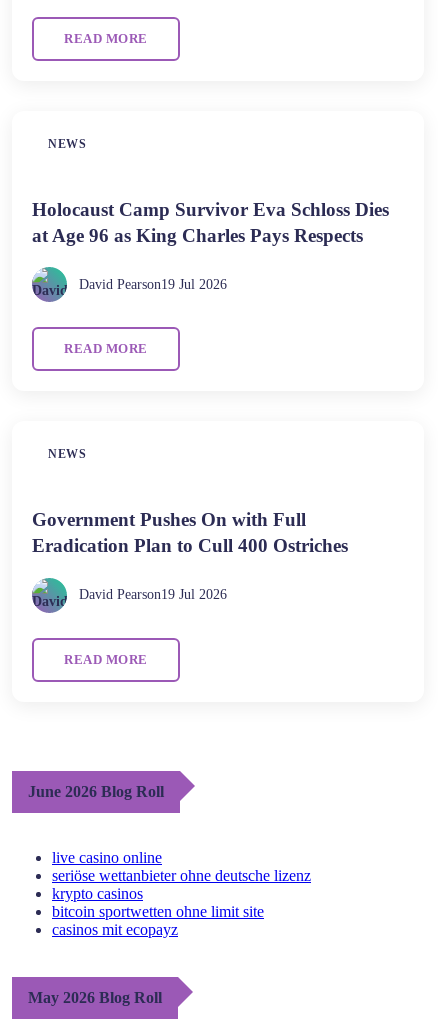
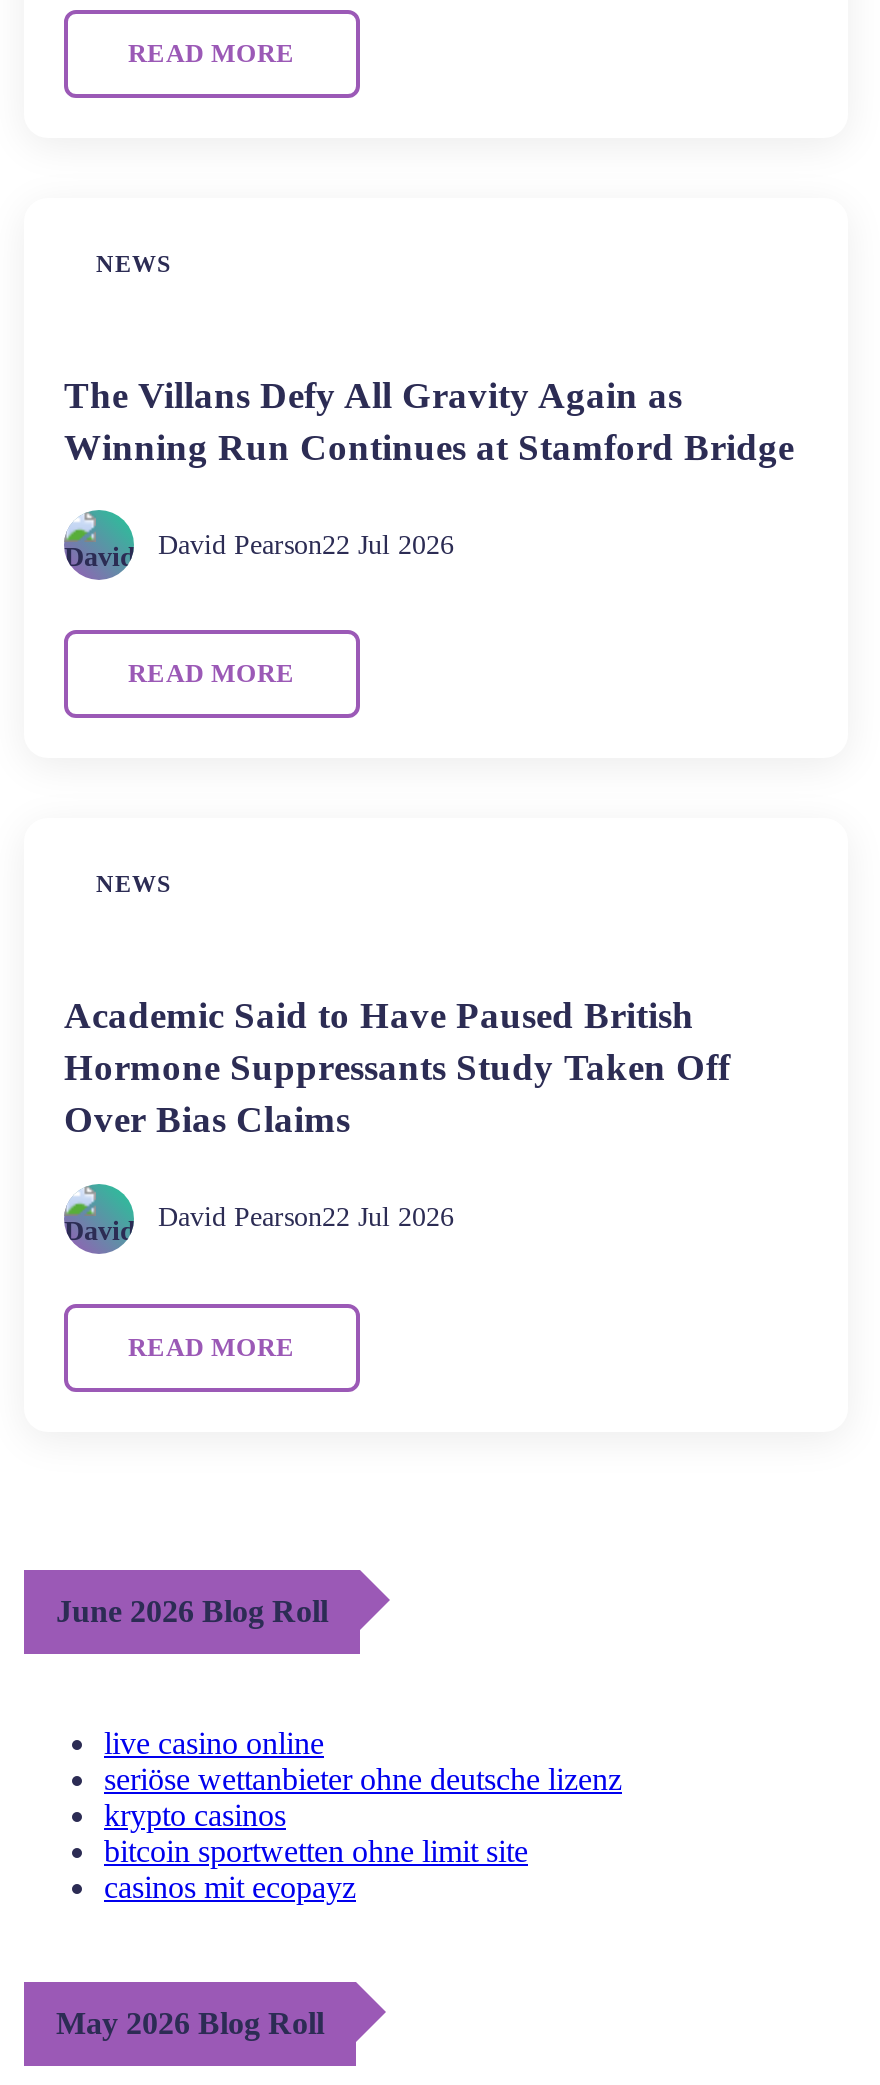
[32,199,389,246] Holocaust Camp Survivor Eva Schloss Dies | at Age 96 as King Charles Pays Respects -> [64,373,794,467] The Villans Defy All Gravity Again as | Winning Run Continues at Stamford Bridge
[79,277,227,292] David Pearson19 Jul 2026 -> [158,530,454,560] David Pearson22 Jul 2026
[32,509,348,556] Government Pushes On with Full | Eradication Plan to Cull 400 Ostriches -> [64,994,730,1140] Academic Said to Have Paused British | Hormone Suppressants Study Taken Off | Over Bias Claims
[79,587,227,602] David Pearson19 Jul 2026 -> [158,1202,454,1232] David Pearson22 Jul 2026

